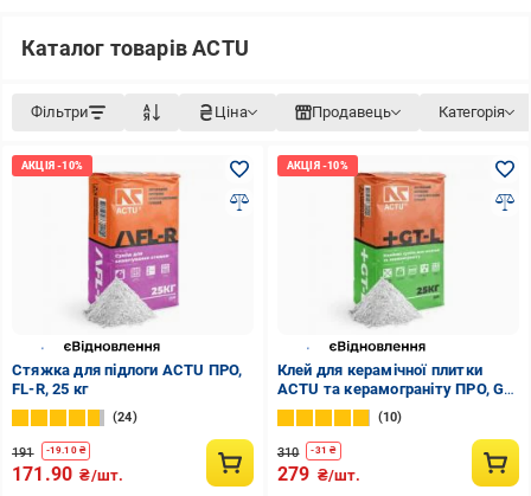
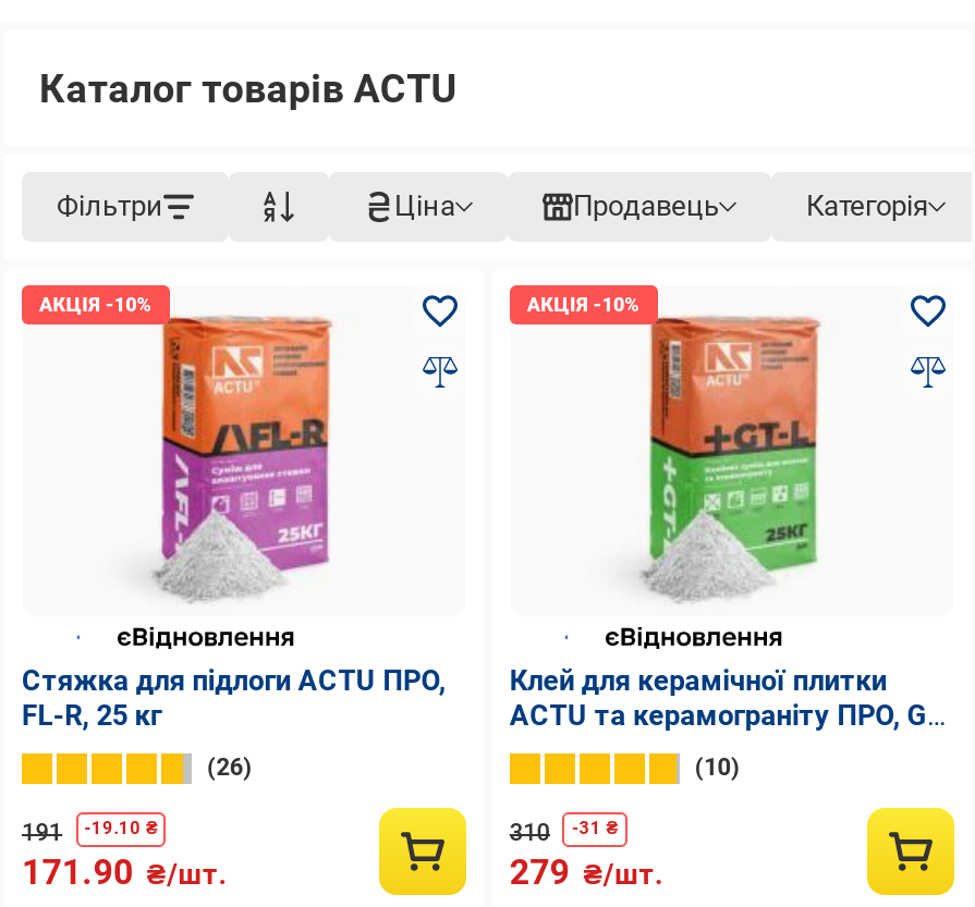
[118,410,132,425] 24 -> [216,753,243,782] 26

